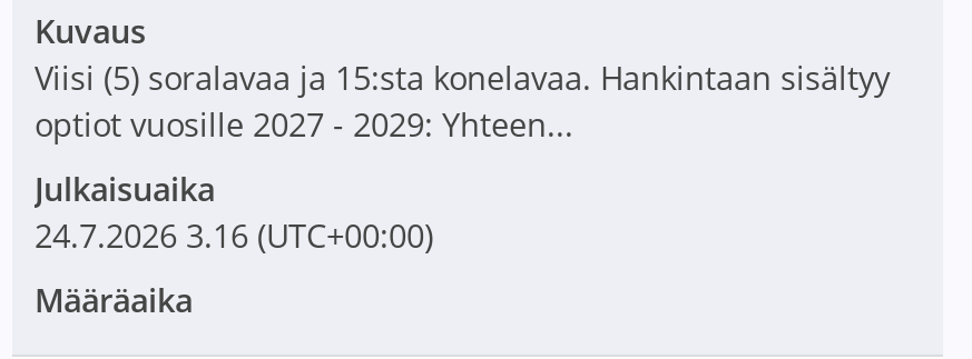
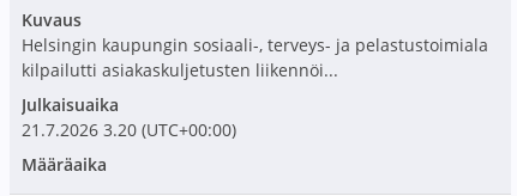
[35,57,890,146] Viisi (5) soralavaa ja 15:sta konelavaa. Hankintaan sisältyy | optiot vuosille 2027 - 2029: Yhteen... -> [22,33,488,81] Helsingin kaupungin sosiaali-, terveys- ja pelastustoimiala | kilpailutti asiakaskuljetusten liikennöi...
[35,215,433,257] 24.7.2026 3.16 (UTC+00:00) -> [22,118,236,141] 21.7.2026 3.20 (UTC+00:00)

